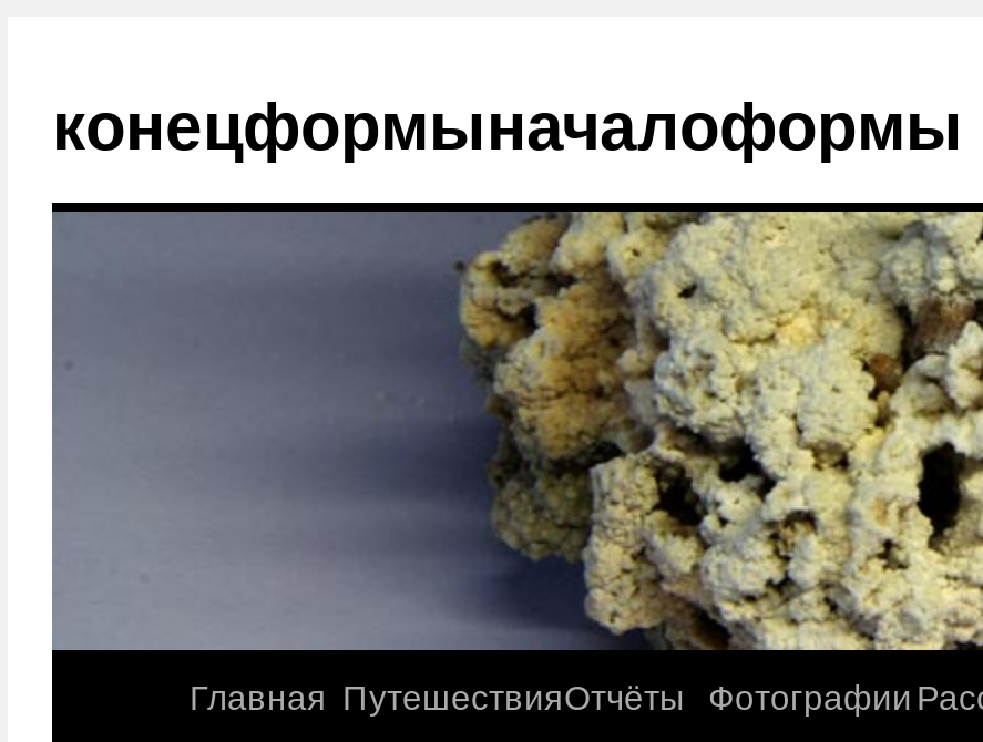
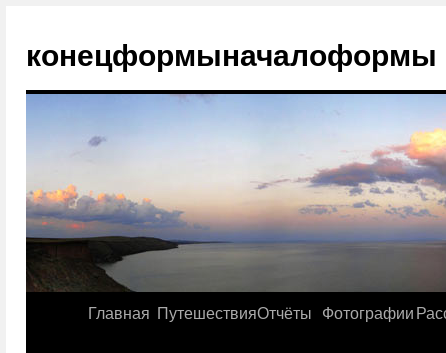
[52,209,976,652] [image] -> [26,93,443,292] [image]

